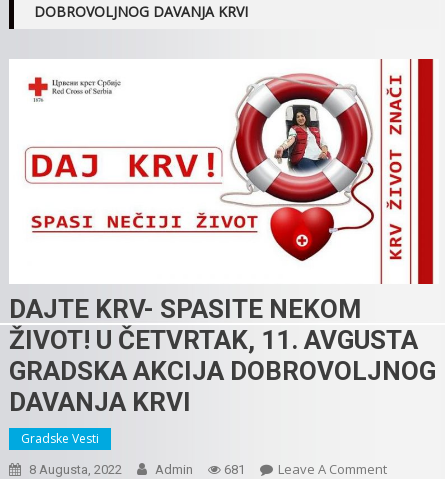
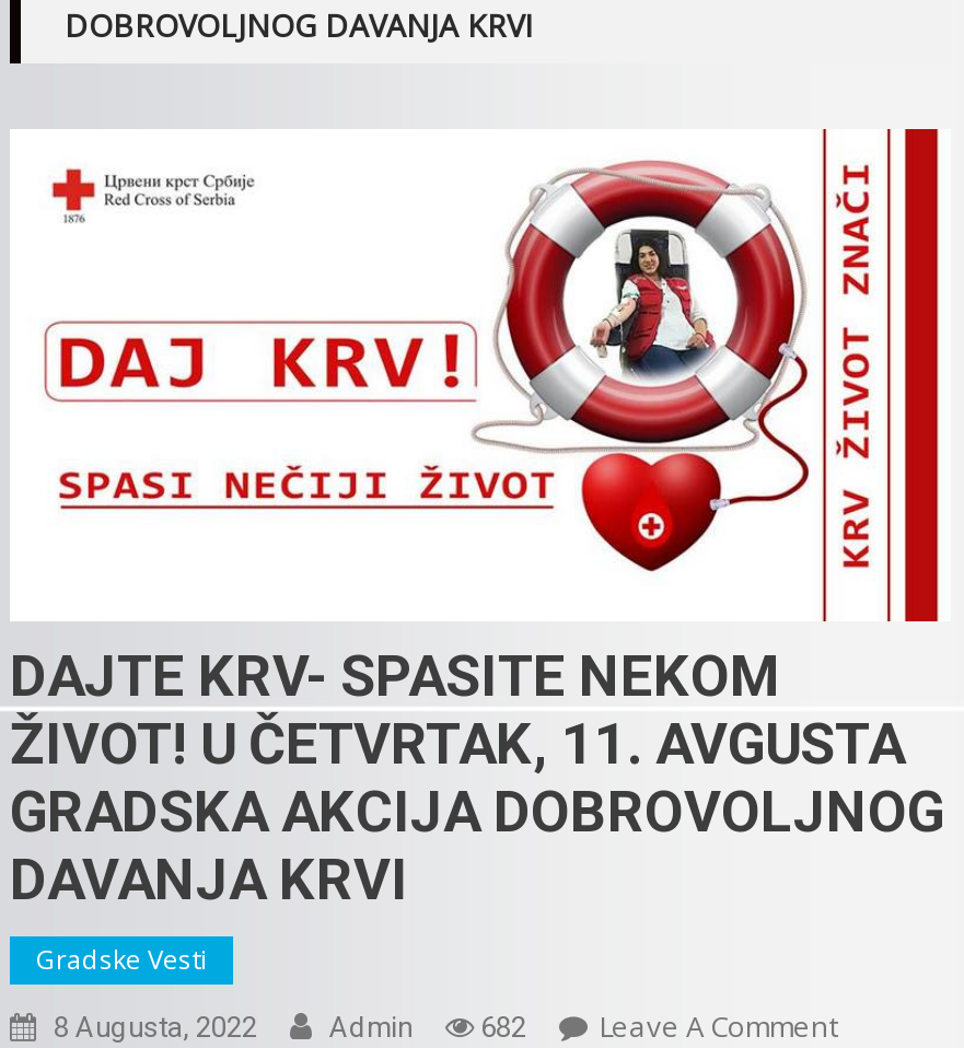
[224,461,245,476] 681 -> [480,1010,526,1043] 682

